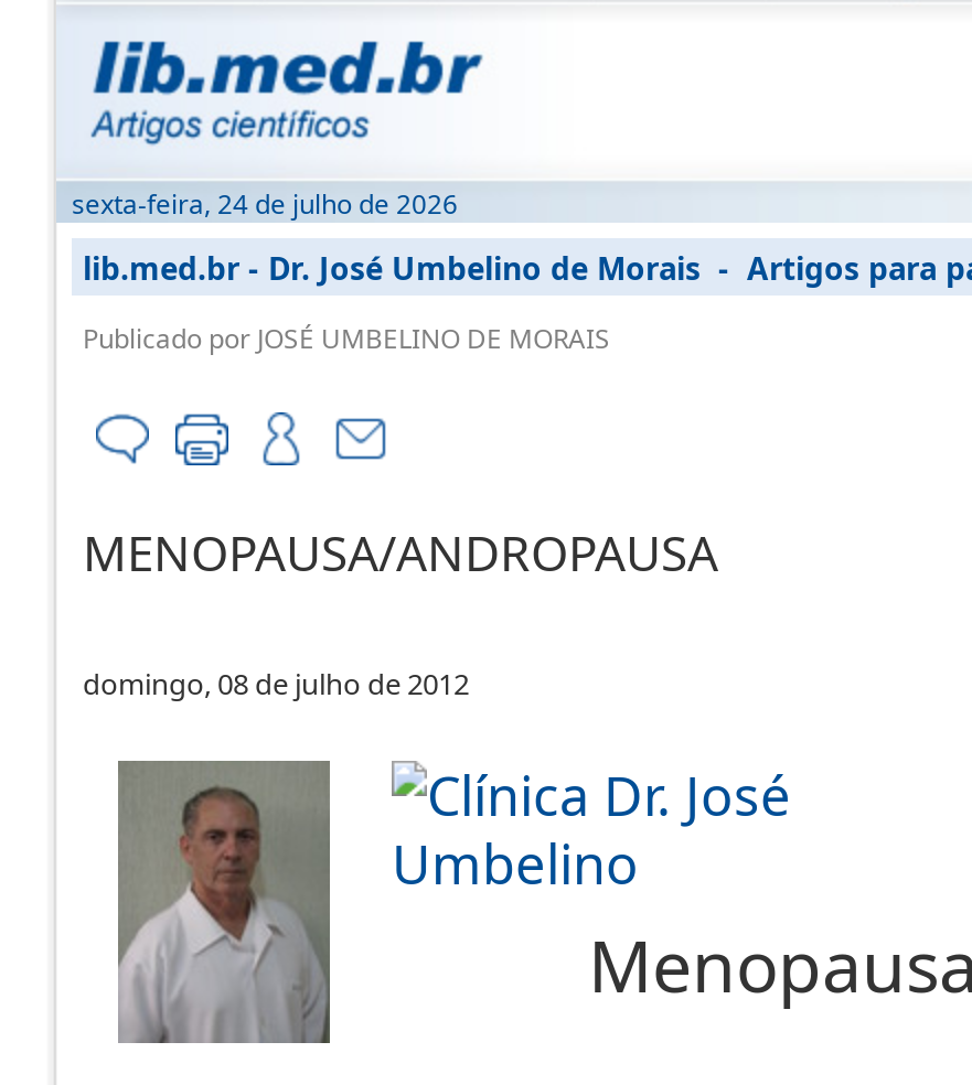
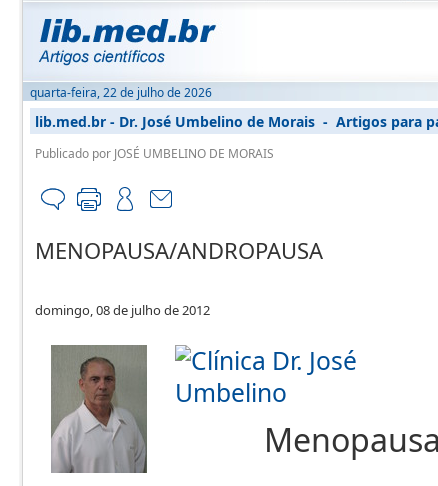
[72,185,458,223] sexta-feira, 24 de julho de 2026 -> [30,84,212,101] quarta-feira, 22 de julho de 2026

